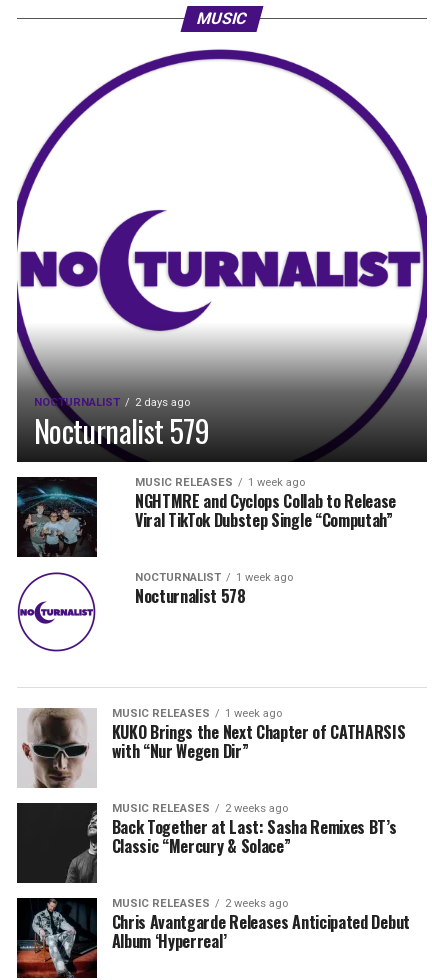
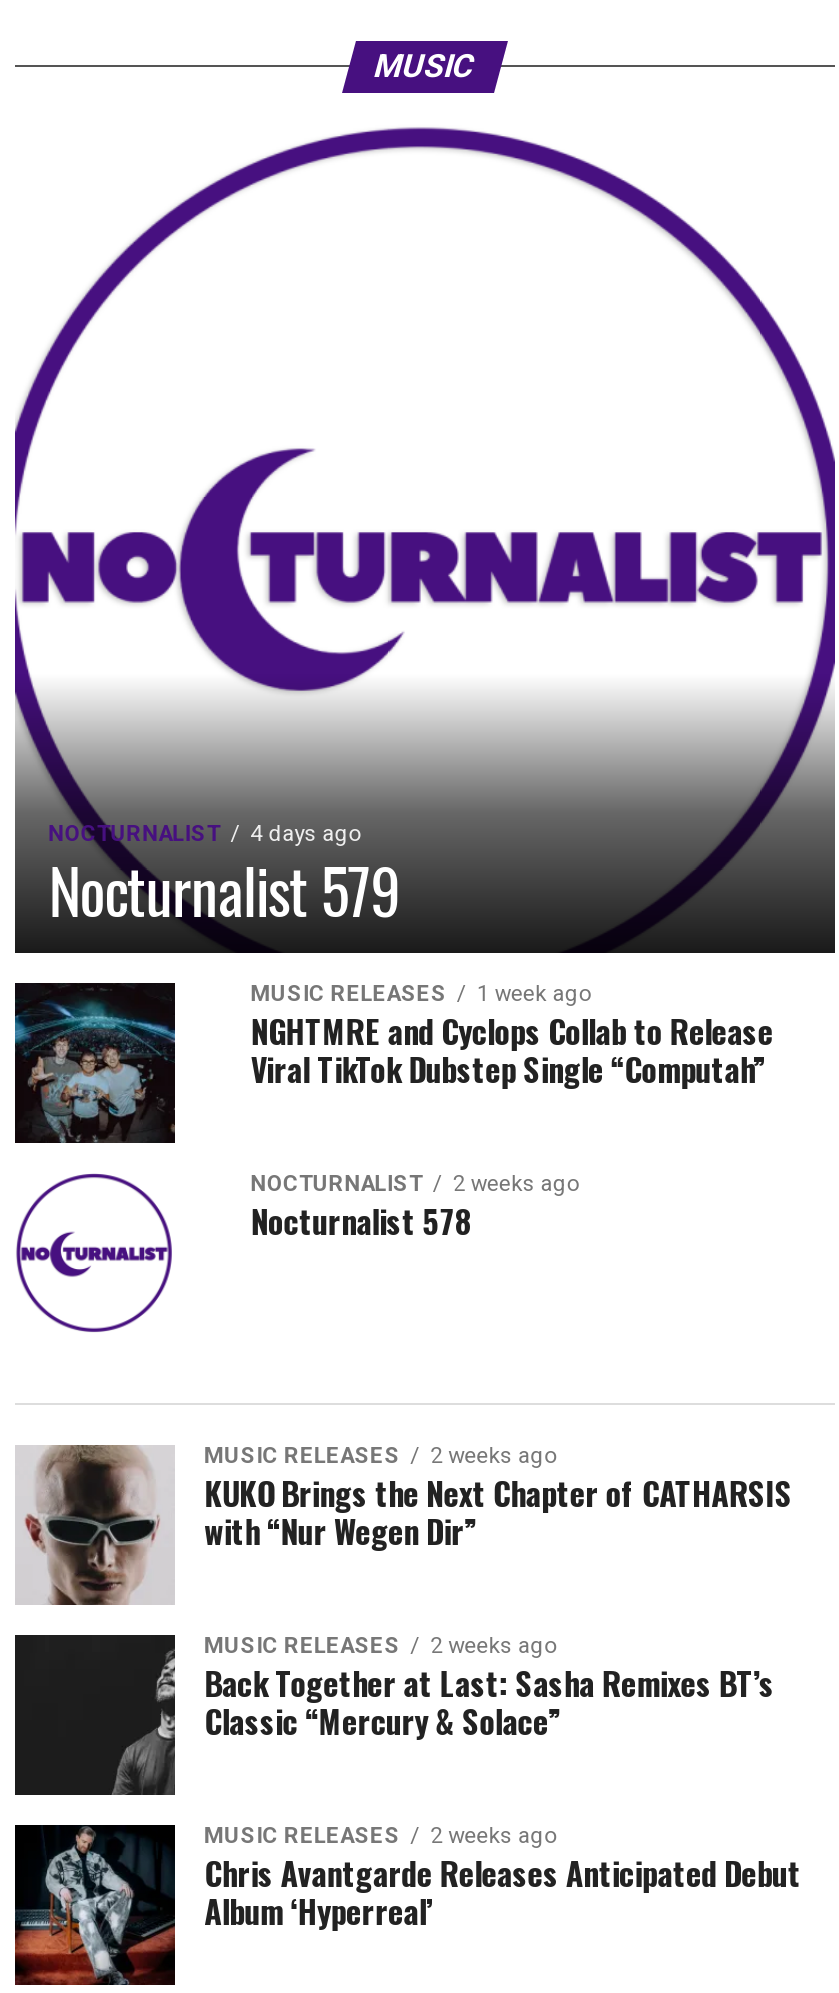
[34,396,190,409] NOCTURNALIST 2 days ago -> [49,821,361,847] NOCTURNALIST 4 days ago
[135,571,293,584] NOCTURNALIST 1 week ago -> [251,1171,579,1197] NOCTURNALIST 2 weeks ago
[112,707,282,720] MUSIC RELEASES 1 week ago -> [204,1443,556,1469] MUSIC RELEASES 2 weeks ago

